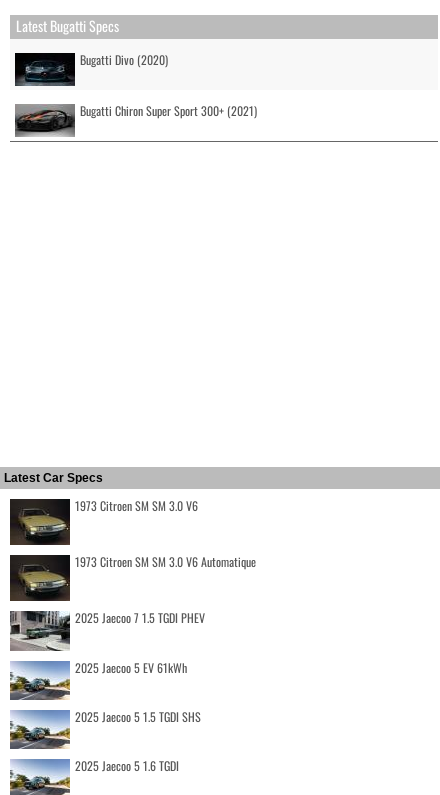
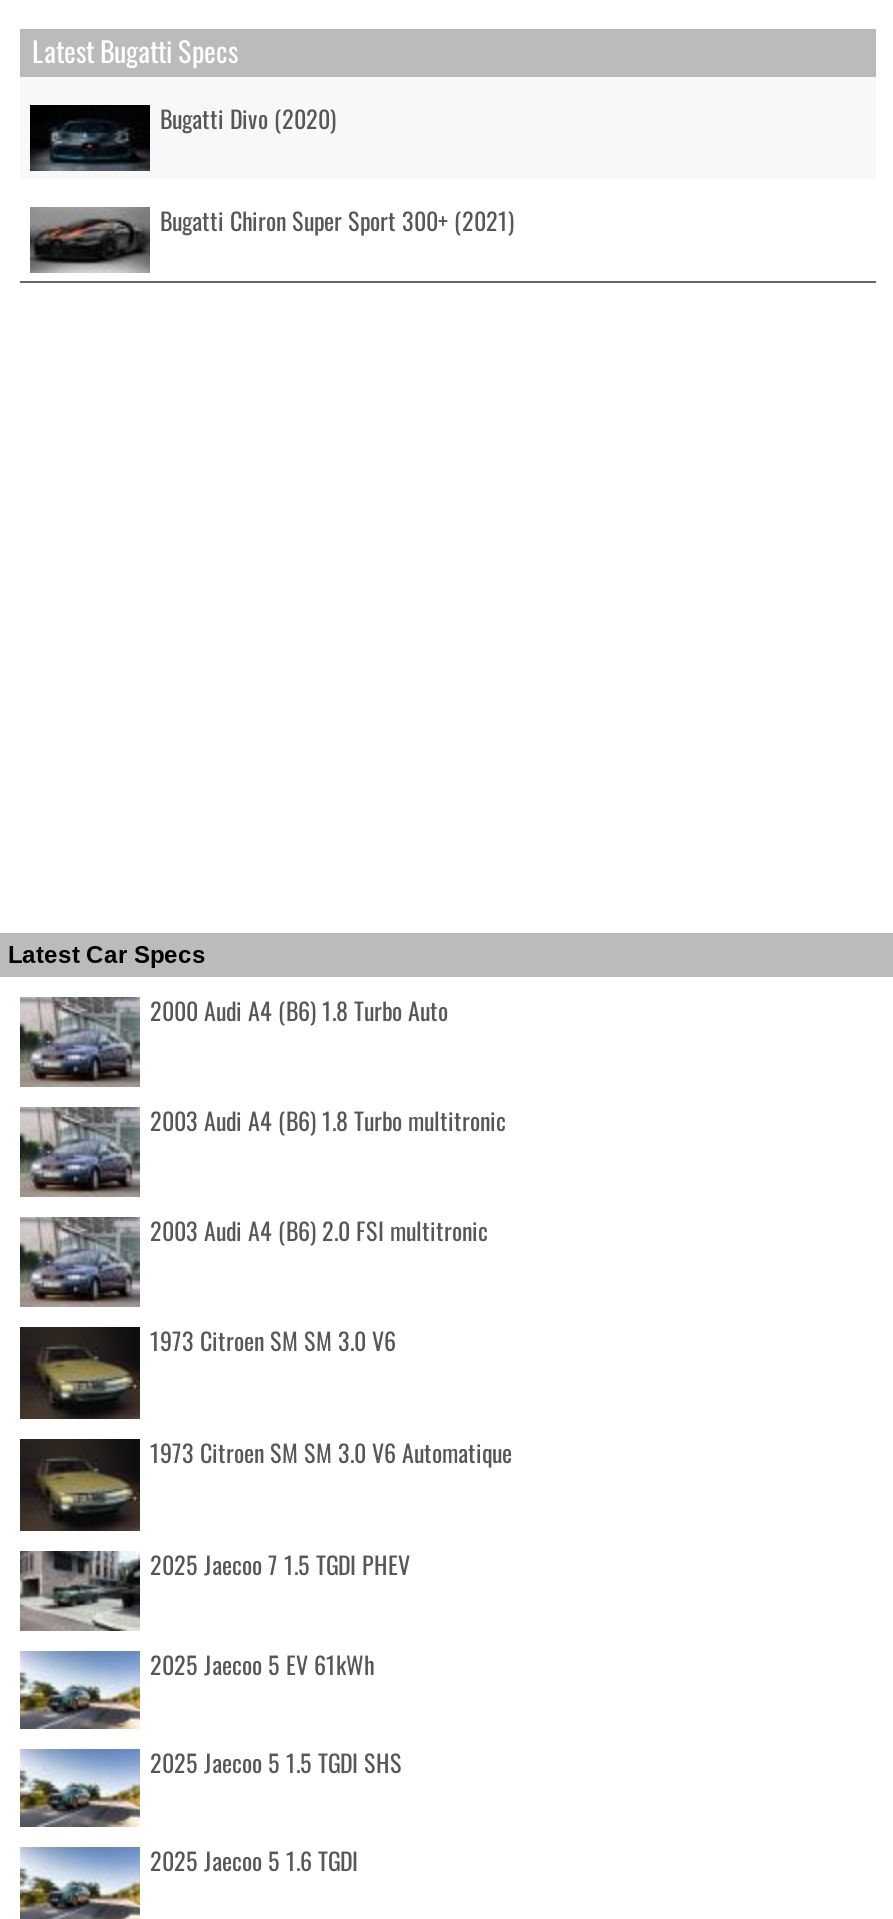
none -> [20,992,506,1246] [image] | 2000 Audi A4 (B6) 1.8 Turbo Auto | 2003 Audi A4 (B6) 1.8 Turbo multitronic | 2003 Audi A4 (B6) 2.0 FSI multitronic
none -> [20,1105,140,1199] [image]
none -> [20,1215,140,1305] [image]

